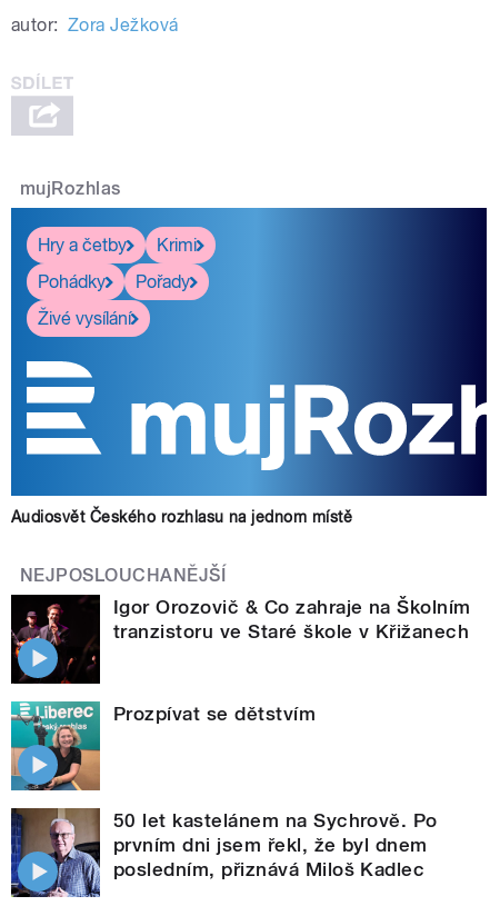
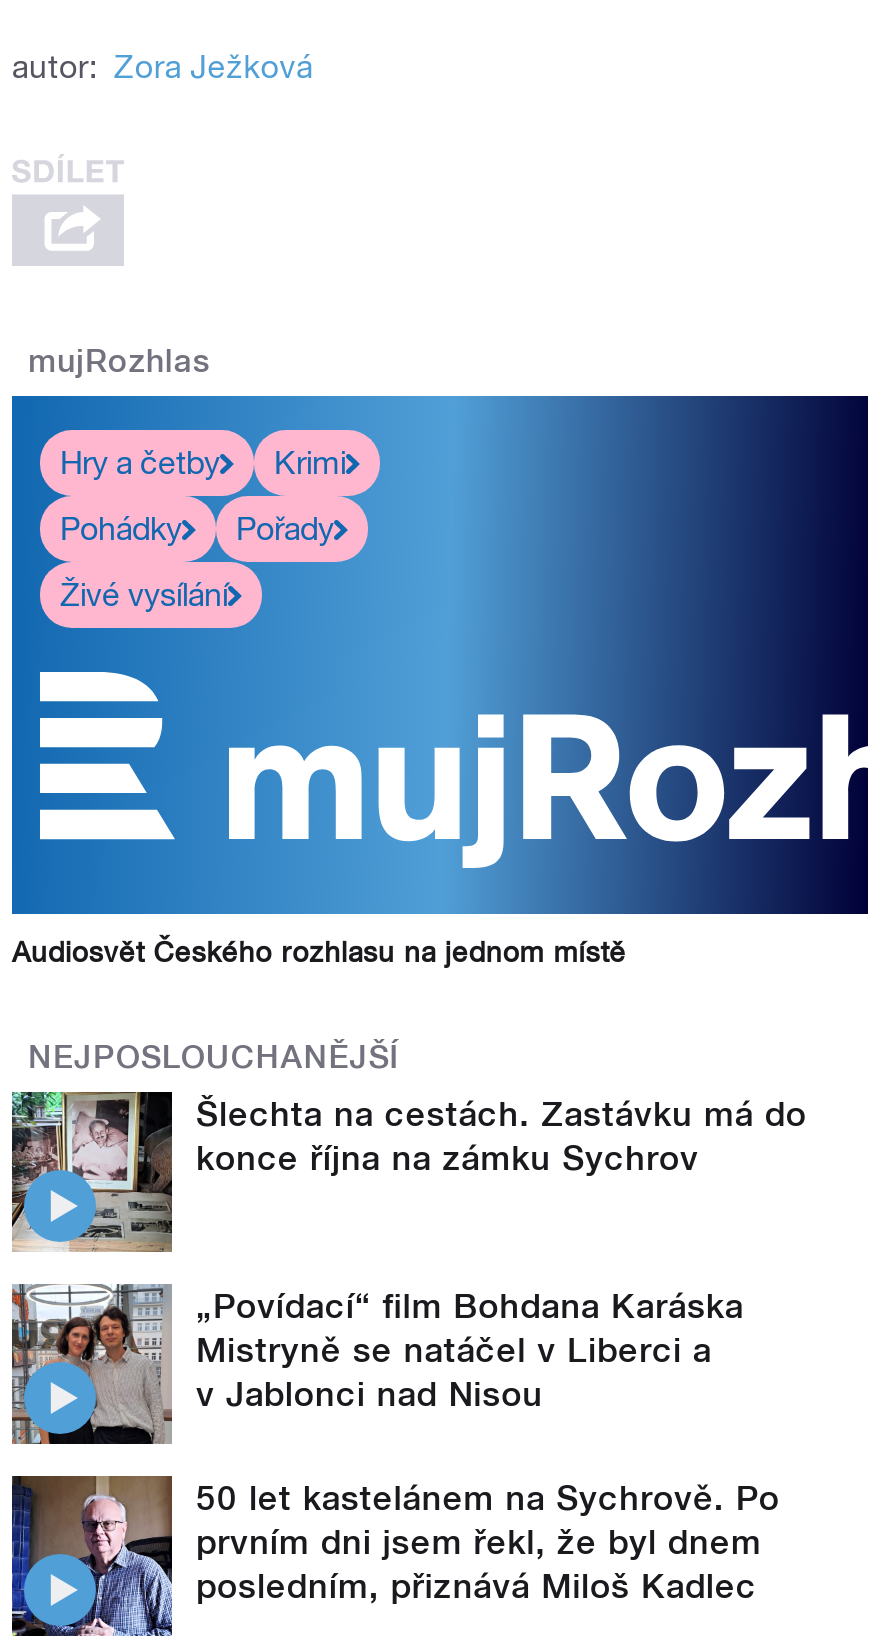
[10,594,471,685] [image] | Igor Orozovič & Co zahraje na Školním | tranzistoru ve Staré škole v Křižanech -> [10,1090,807,1254] [image] | Šlechta na cestách. Zastávku má do | konce října na zámku Sychrov
[10,700,316,791] [image] | Prozpívat se dětstvím -> [10,1284,744,1446] [image] | „Povídací“ film Bohdana Karáska | Mistryně se natáčel v Liberci a | v Jablonci nad Nisou

